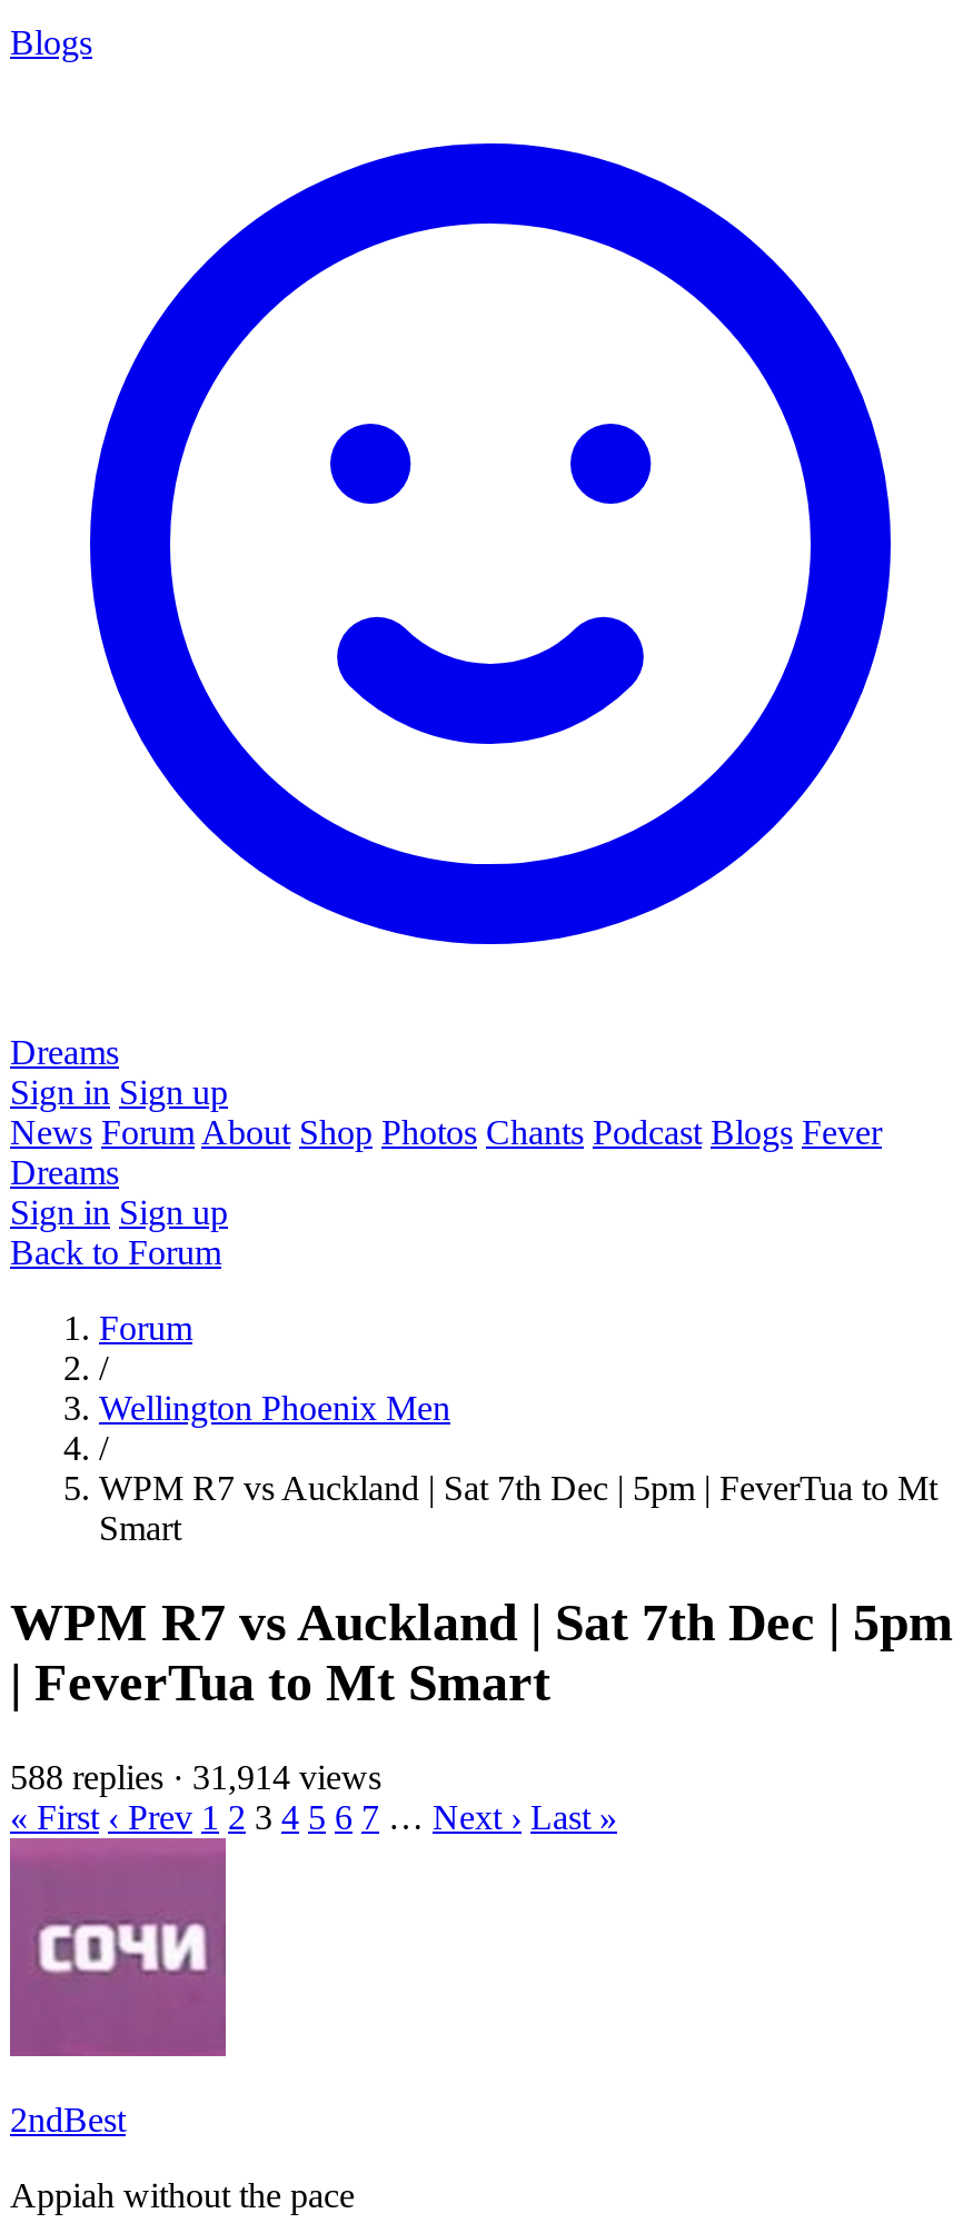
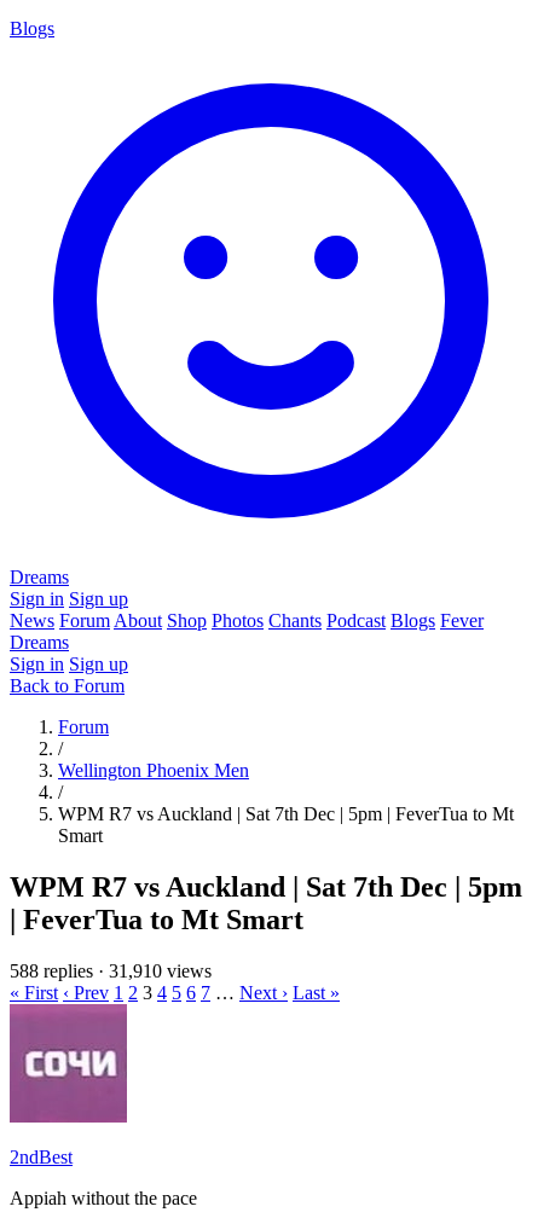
[10,1757,381,1795] 588 replies · 31,914 views -> [10,960,212,981] 588 replies · 31,910 views

